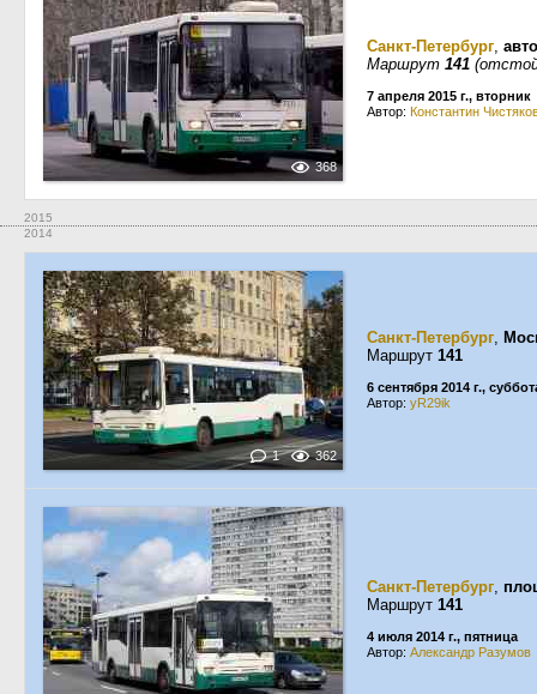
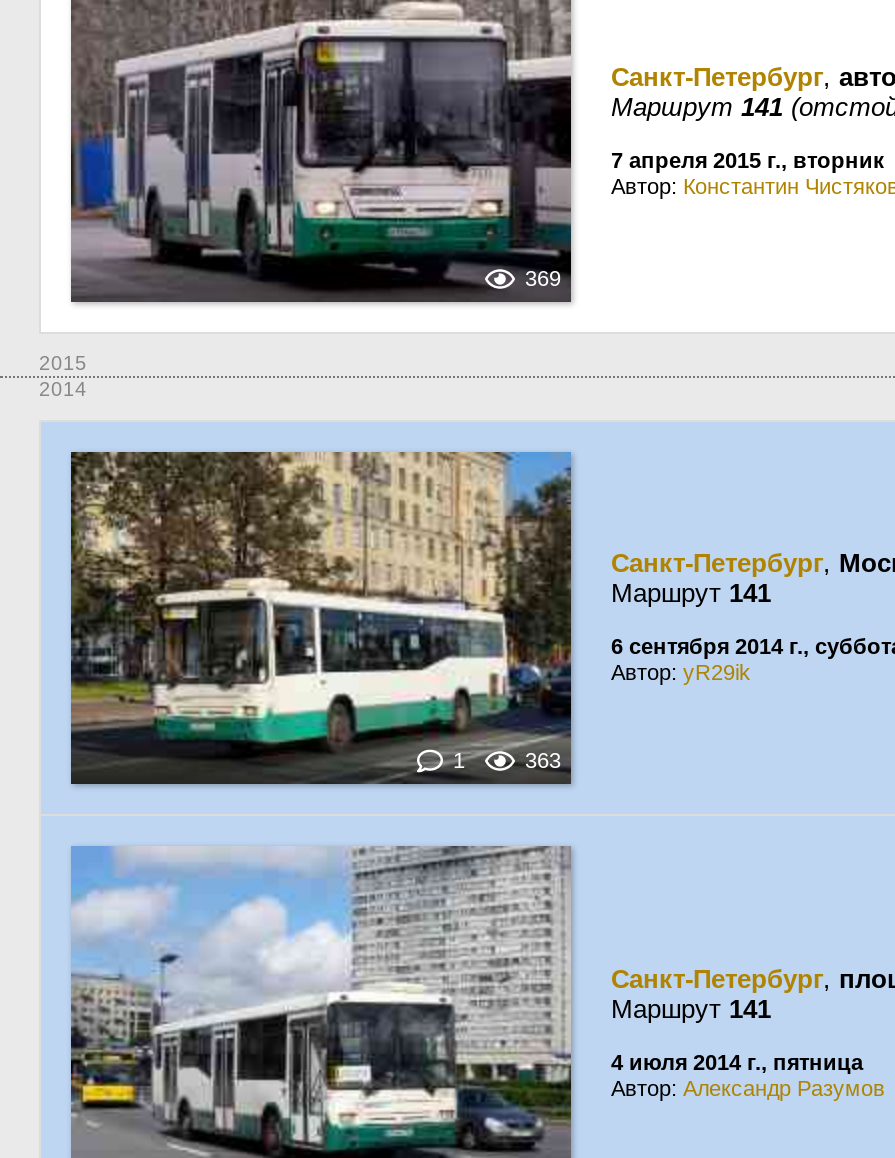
[315,159,337,174] 368 -> [525,266,561,290] 369
[315,448,337,463] 362 -> [525,748,561,772] 363

